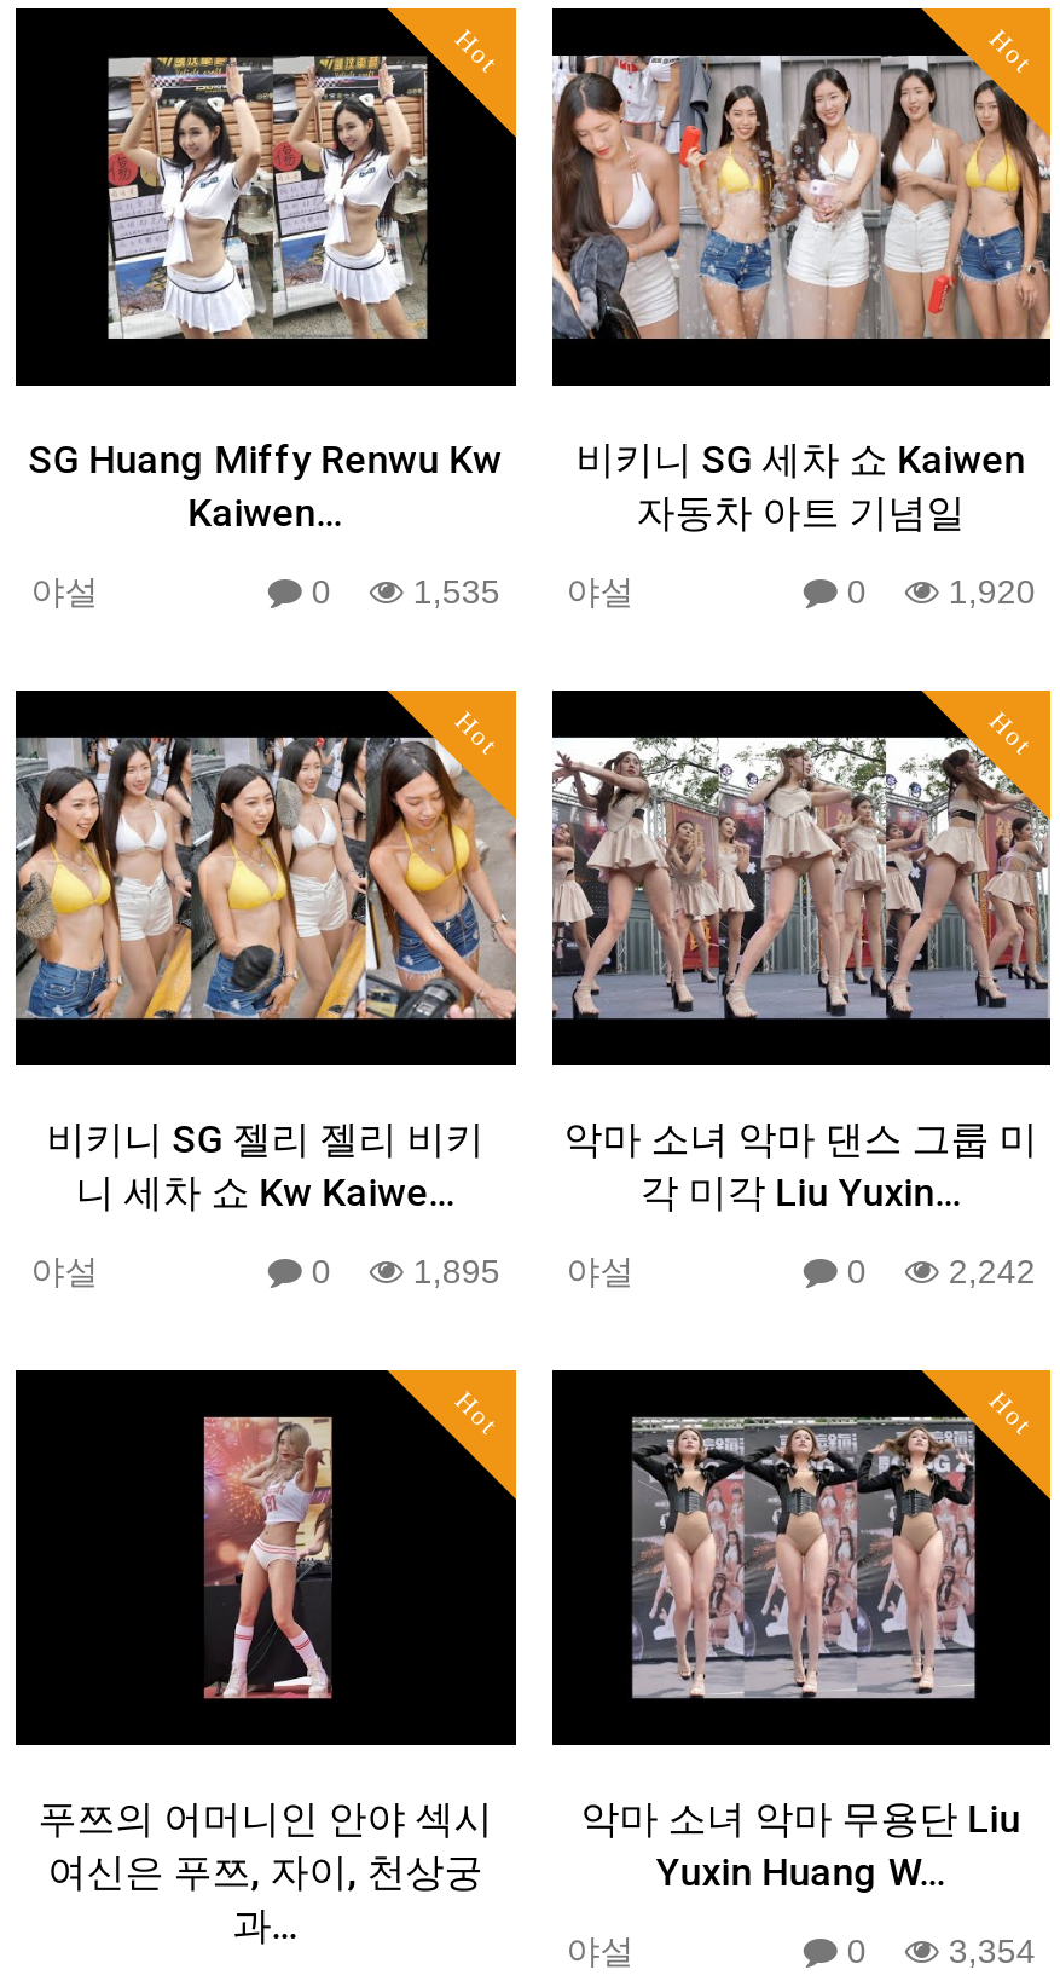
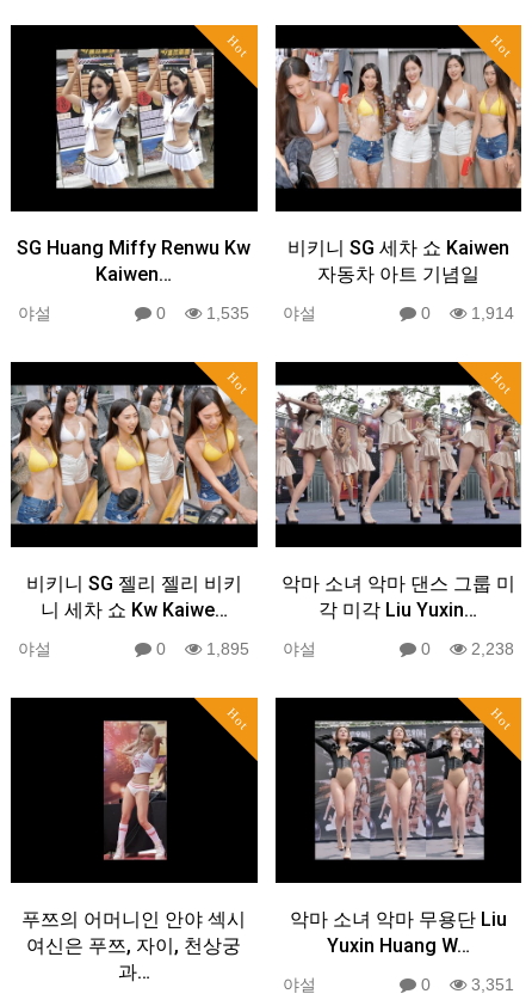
[837,571,1035,610] 0 1,920 -> [416,303,514,322] 0 1,914
[837,1251,1035,1290] 0 2,242 -> [416,639,514,658] 0 2,238
[837,1931,1035,1970] 0 3,354 -> [416,975,514,994] 0 3,351

